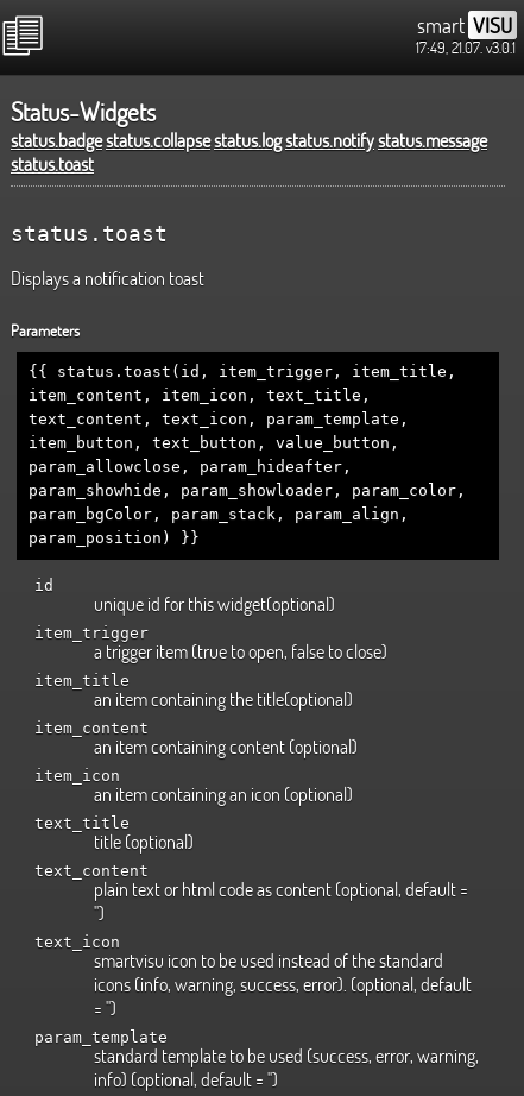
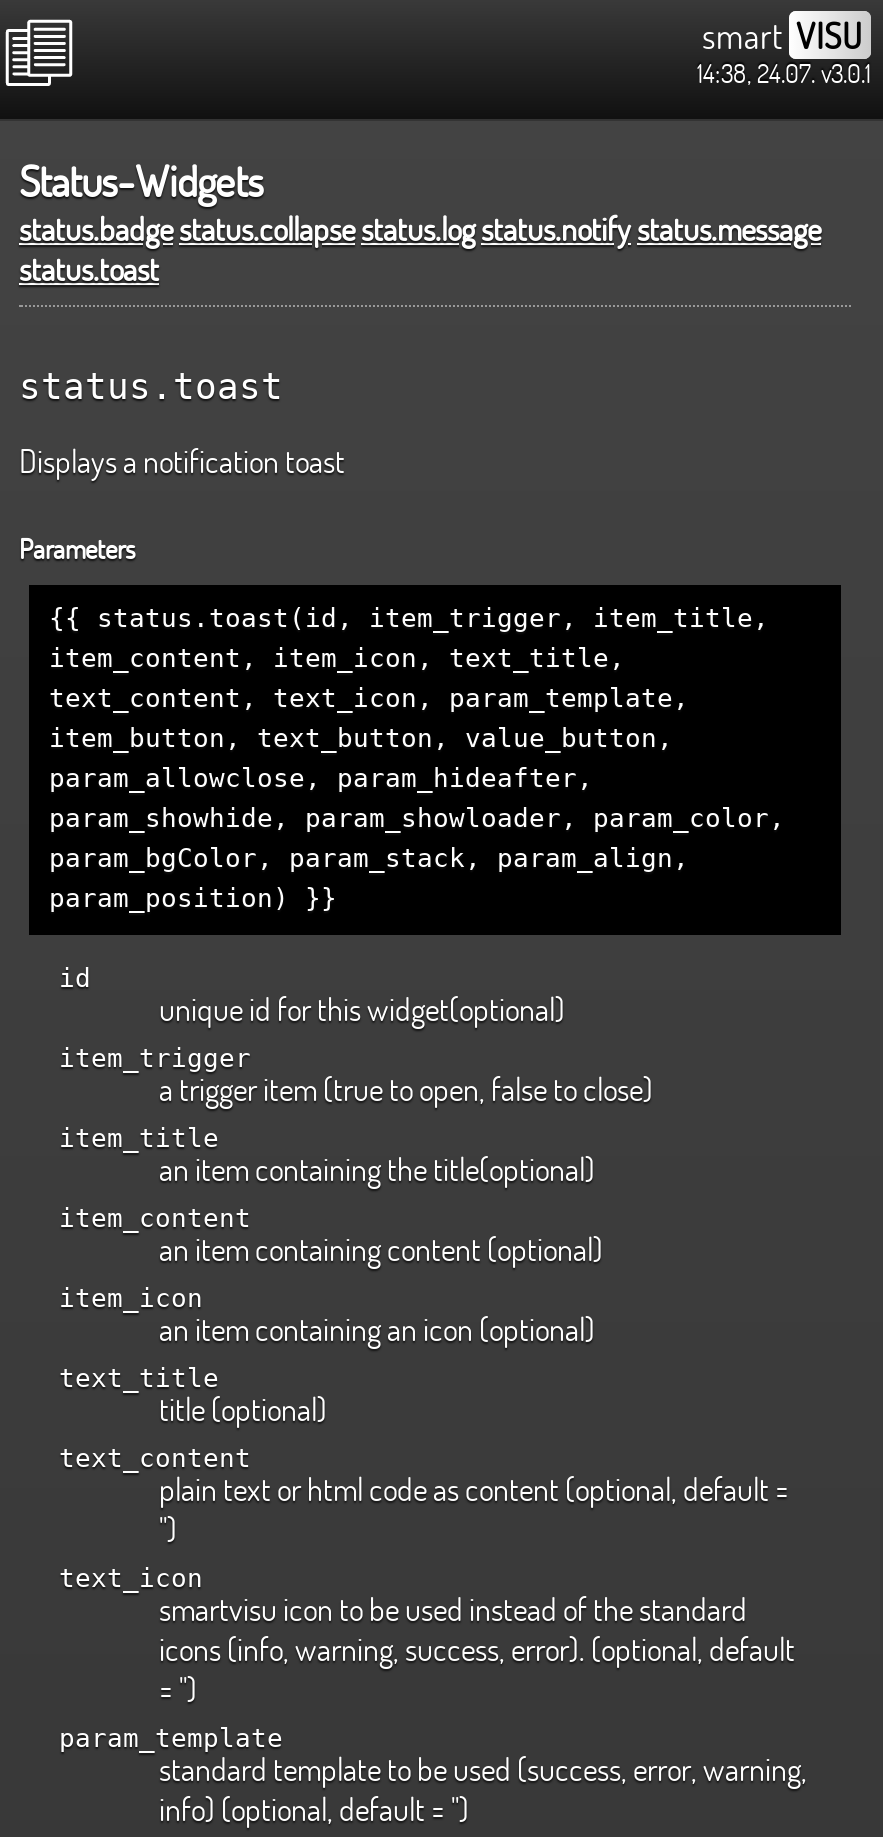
[416,38,516,57] 17:49, 21.07.v3.0.1 -> [697,57,871,89] 14:38, 24.07.v3.0.1

